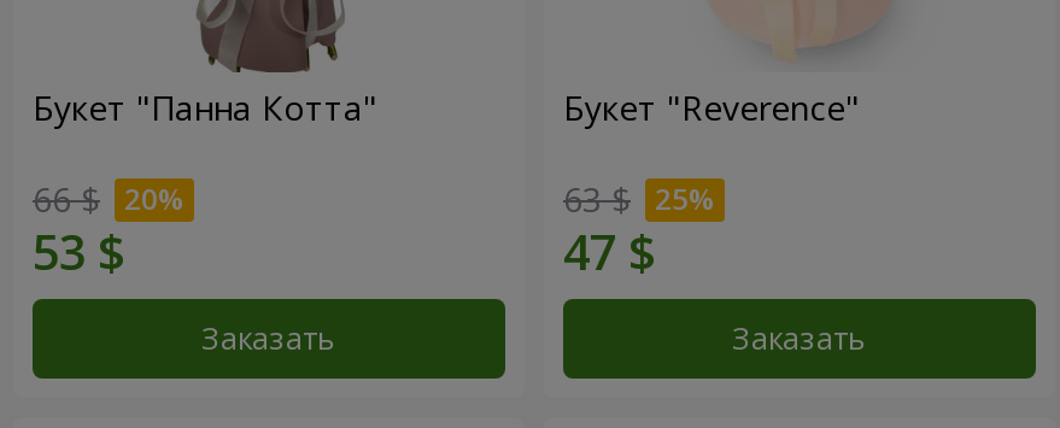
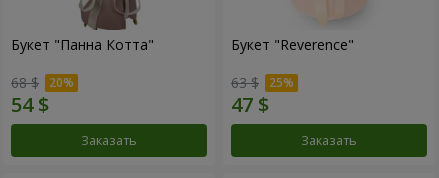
[33,177,100,223] 66 $ -> [11,73,39,92] 68 $

